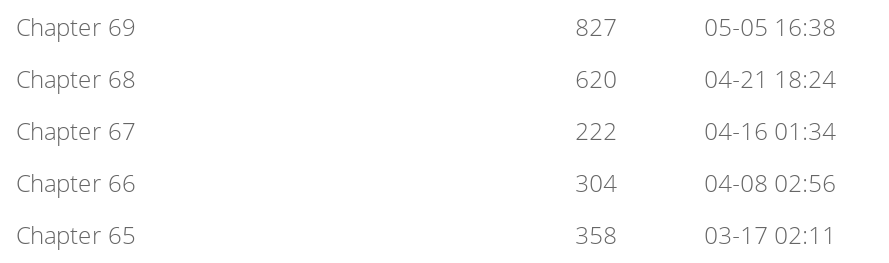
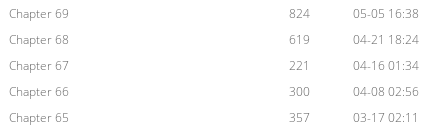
[575,11,617,45] 827 -> [289,5,310,22] 824
[575,63,617,97] 620 -> [289,31,310,48] 619
[575,115,617,149] 222 -> [289,57,310,74] 221
[575,167,617,201] 304 -> [289,83,310,100] 300
[575,219,617,253] 358 -> [289,109,310,126] 357

